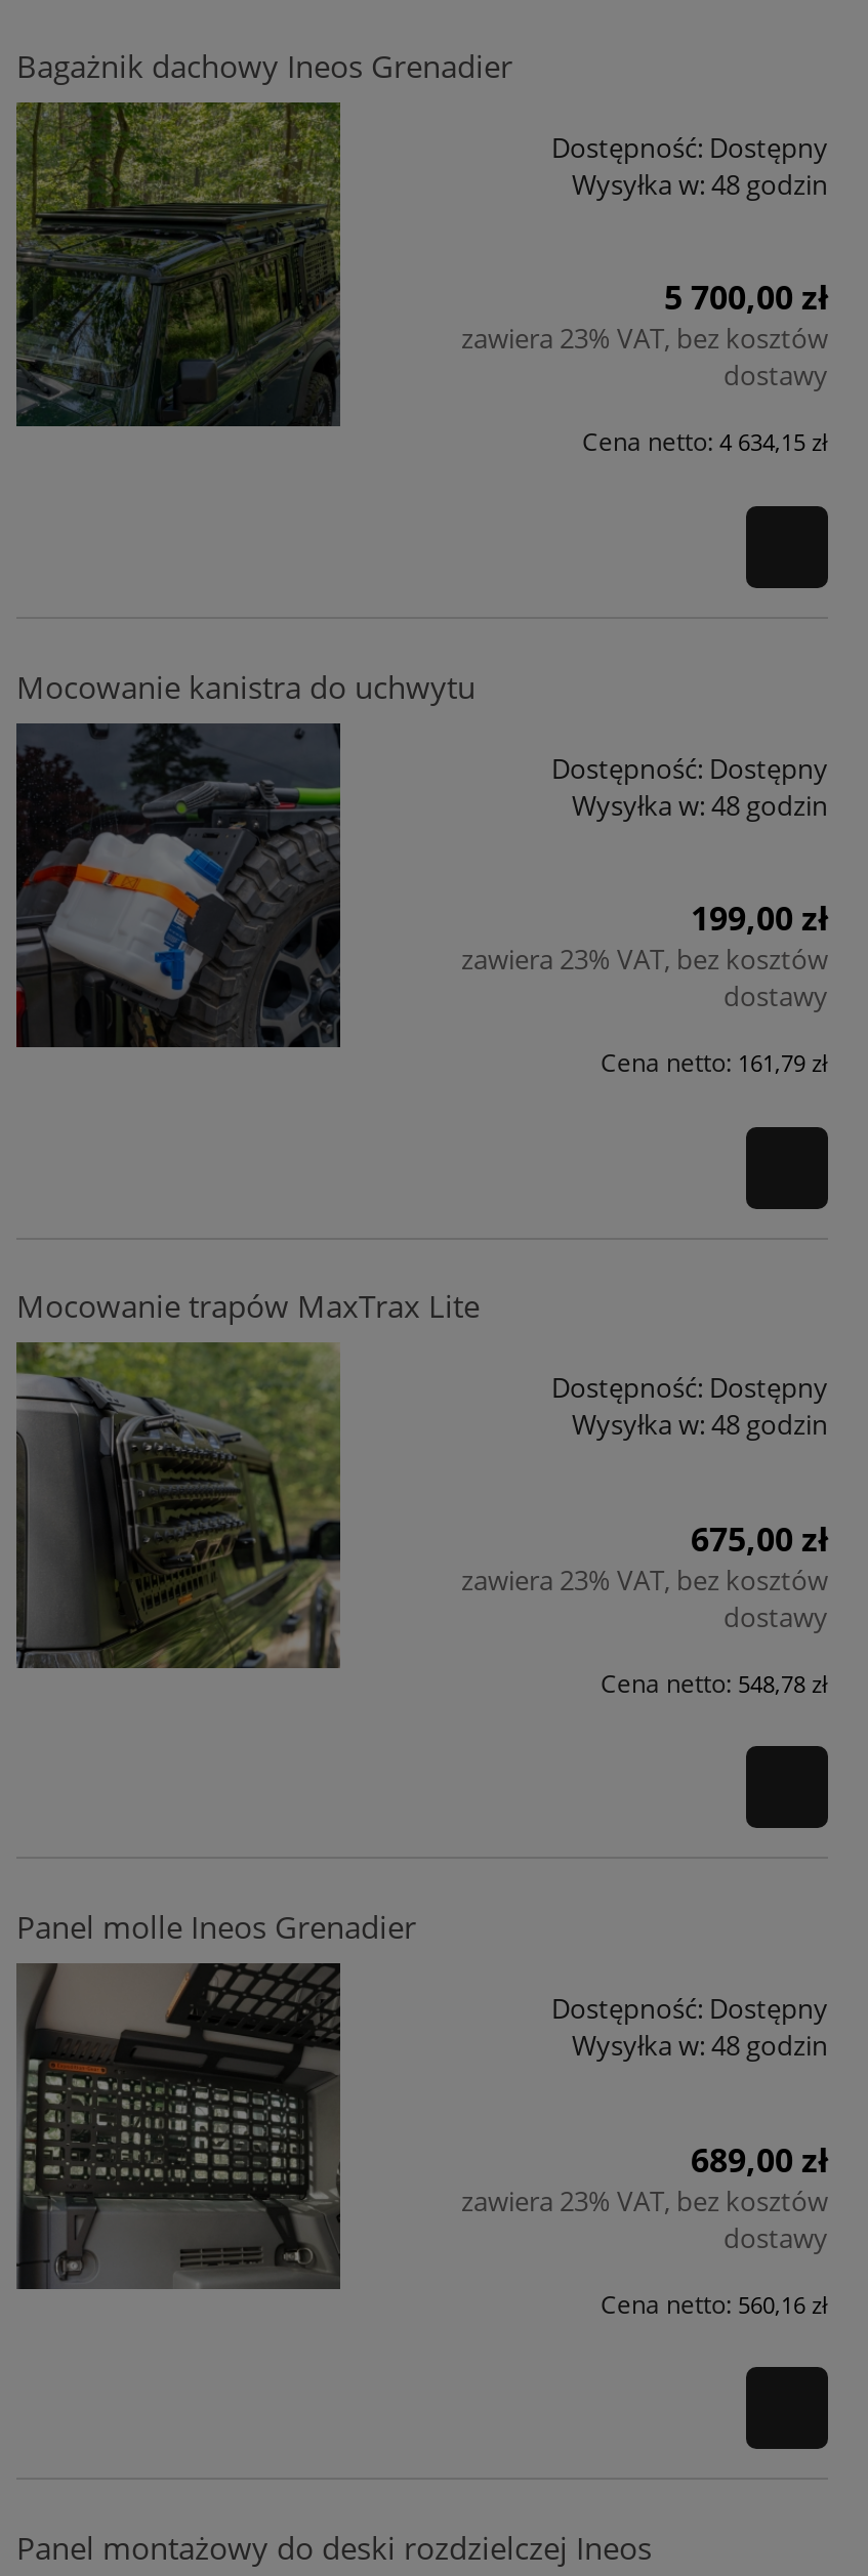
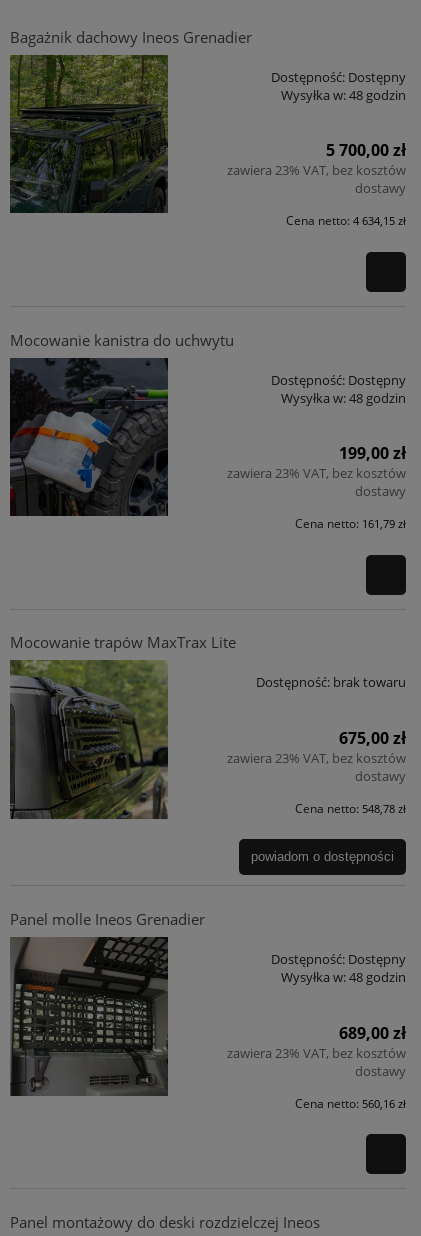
[551,1370,828,1444] Dostępność: Dostępny | Wysyłka w: 48 godzin -> [256,673,406,691] Dostępność: brak towaru
[16,1539,340,1705] [image] -> [9,738,169,820] [image]
none -> [251,849,394,864] powiadom o dostępności

